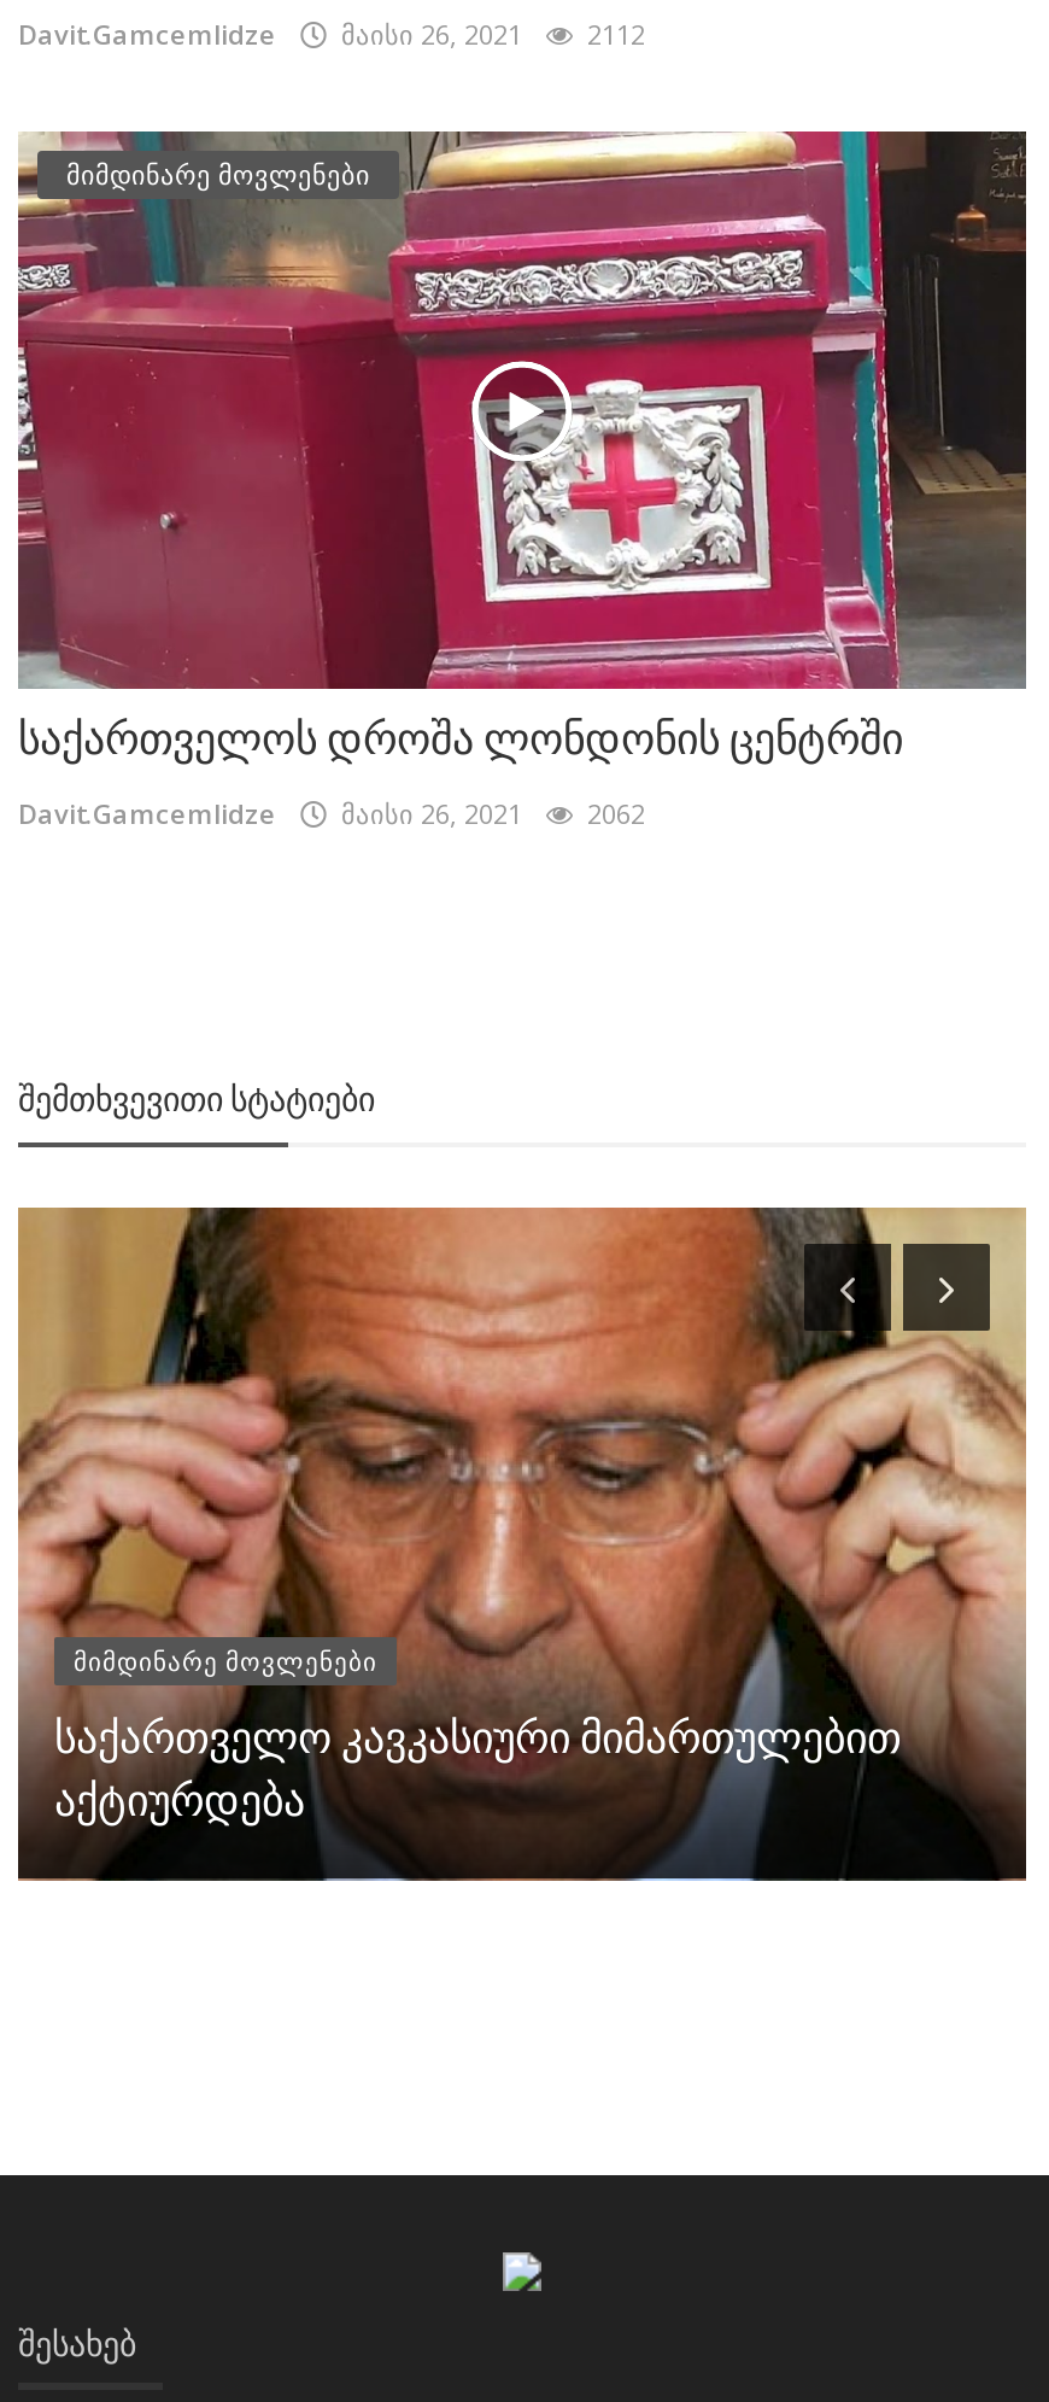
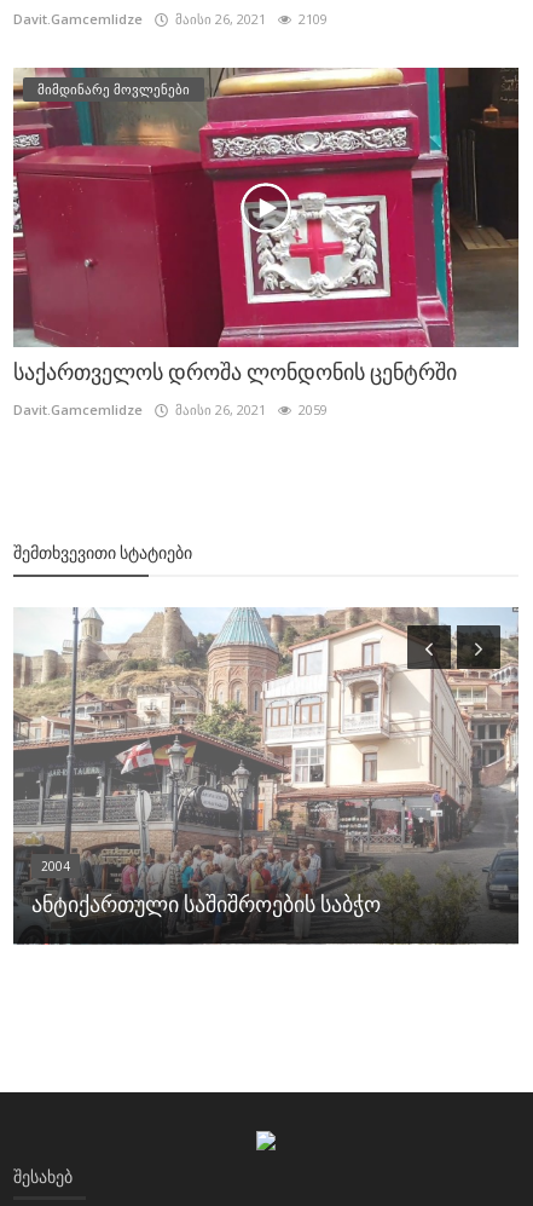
[18,16,645,52] Davit.Gamcemlidze მაისი 26, 2021 2112 -> [13,10,328,28] Davit.Gamcemlidze მაისი 26, 2021 2109
[18,796,645,832] Davit.Gamcemlidze მაისი 26, 2021 2062 -> [13,401,328,419] Davit.Gamcemlidze მაისი 26, 2021 2059
[16,1205,1026,1883] [image] | მიმდინარე მოვლენები -> [12,607,518,946] [image] | 2004
[54,1712,901,1825] საქართველო კავკასიური მიმართულებით | აქტიურდება -> [31,891,381,917] ანტიქართული საშიშროების საბჭო

